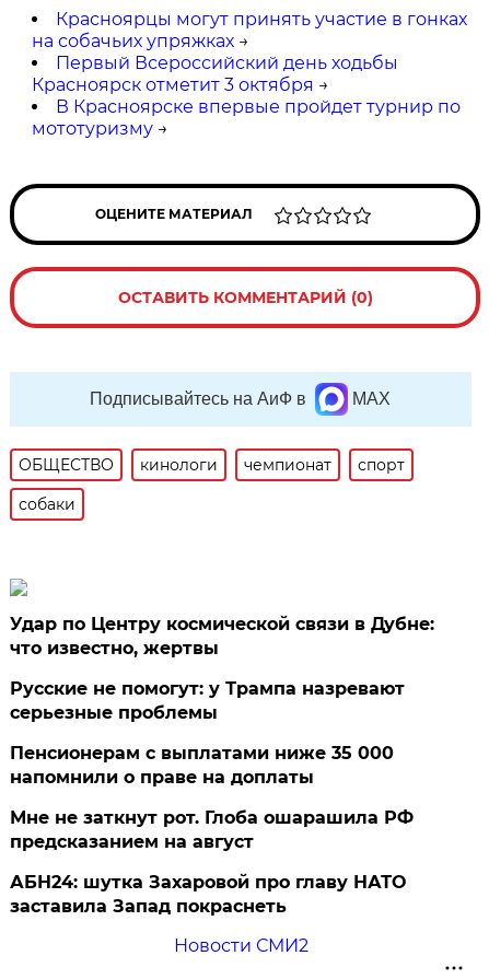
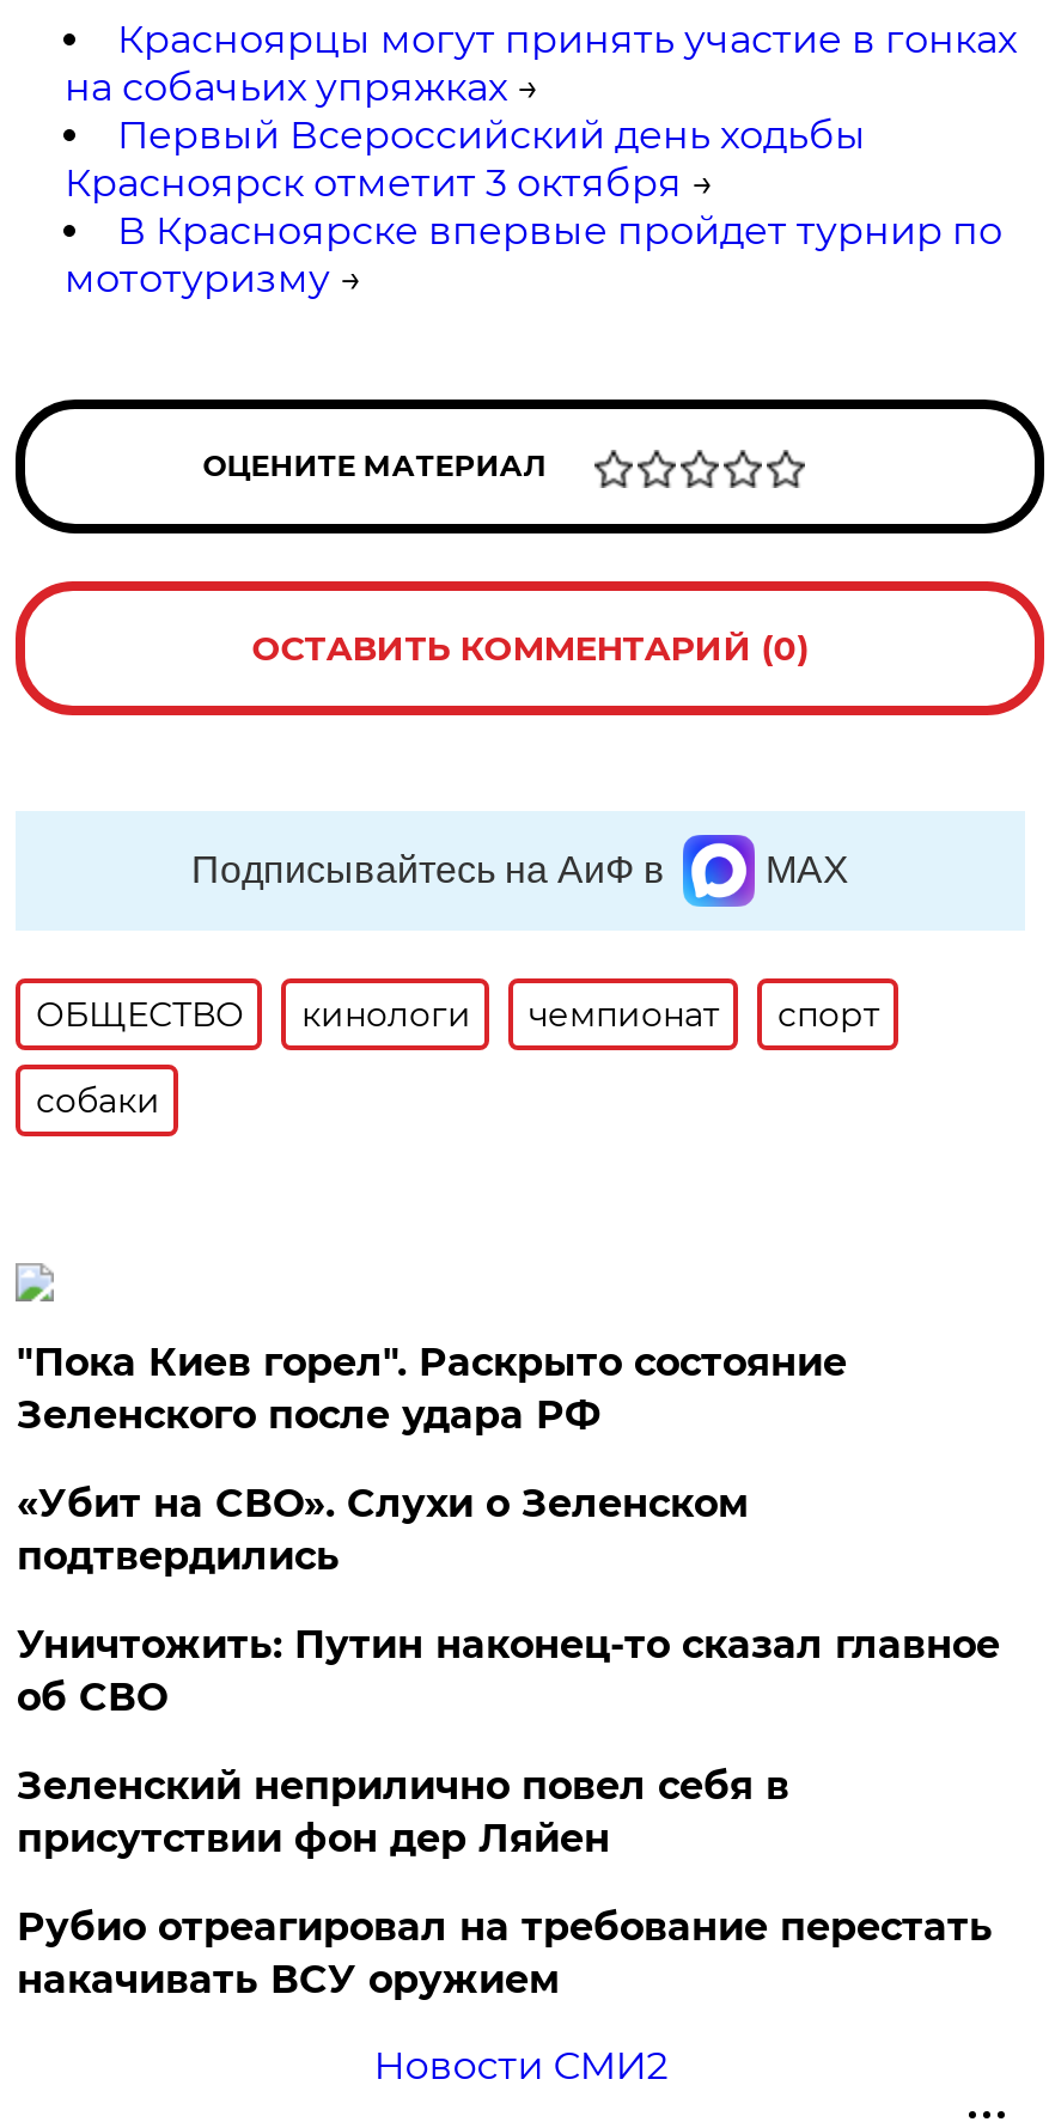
[10,614,435,658] Удар по Центру космической связи в Дубне: | что известно, жертвы -> [17,1339,847,1438] "Пока Киев горел". Раскрыто состояние | Зеленского после удара РФ
[10,678,405,723] Русские не помогут: у Трампа назревают | серьезные проблемы -> [17,1481,749,1579] «Убит на СВО». Слухи о Зеленском | подтвердились
[10,743,394,787] Пенсионерам с выплатами ниже 35 000 | напомнили о праве на доплаты -> [17,1622,1000,1720] Уничтожить: Путин наконец-то сказал главное | об СВО
[10,807,414,852] Мне не заткнут рот. Глоба ошарашила РФ | предсказанием на август -> [17,1763,789,1861] Зеленский неприлично повел cебя в | присутствии фон дер Ляйен
[10,872,406,917] АБН24: шутка Захаровой про главу НАТО | заставила Запад покраснеть -> [17,1904,993,2002] Рубио отреагировал на требование перестать | накачивать ВСУ оружием

